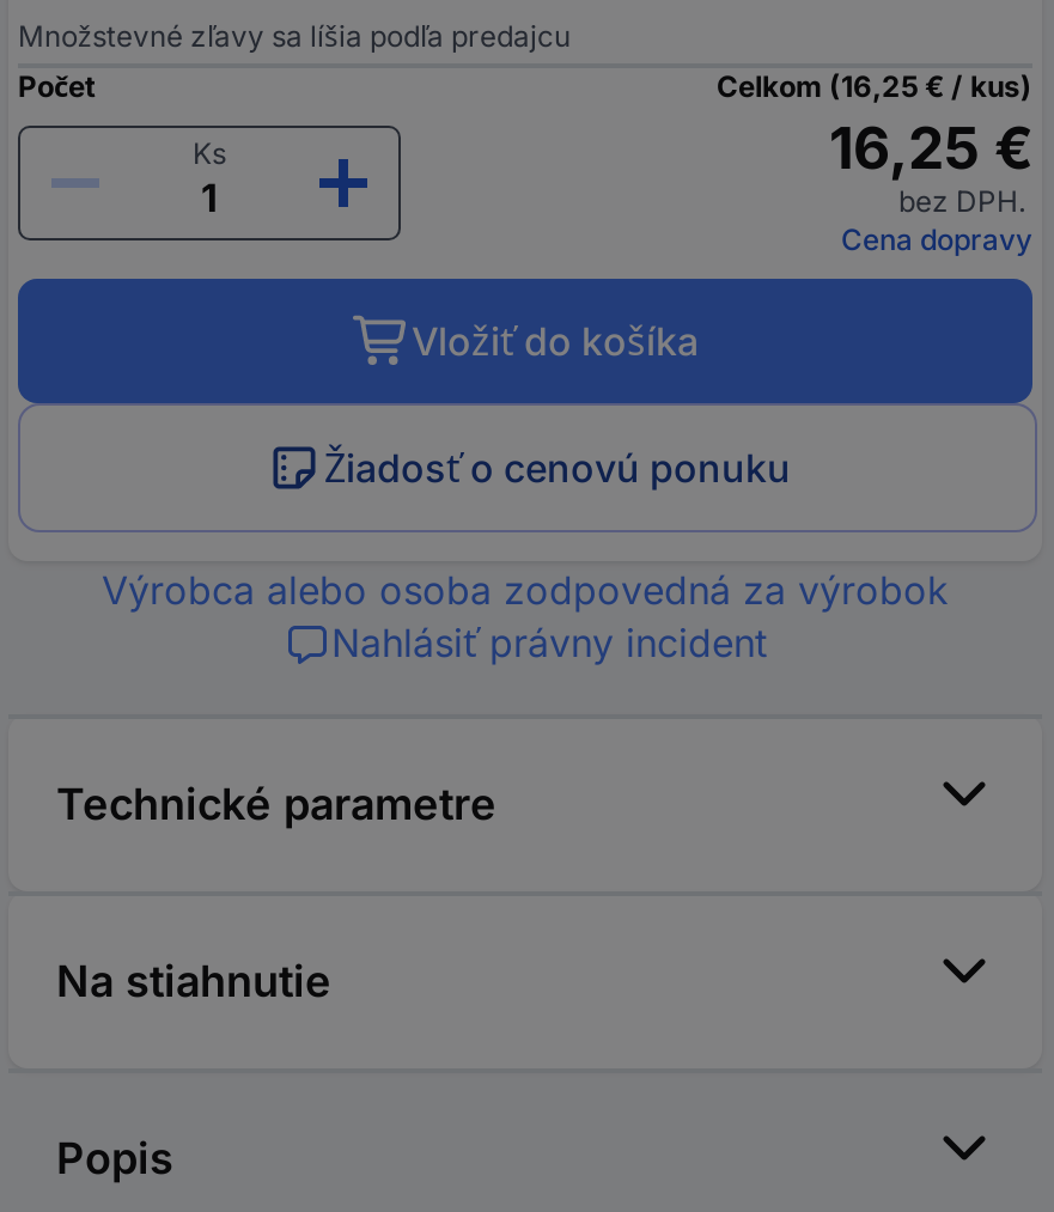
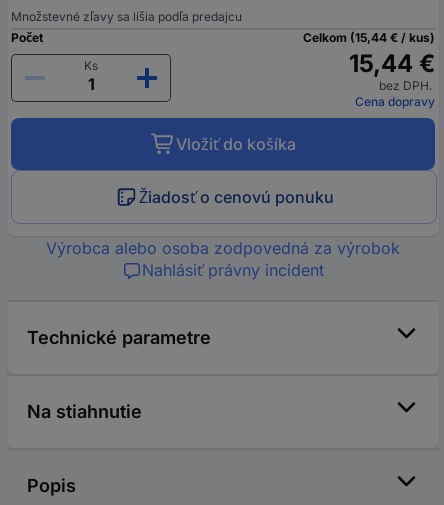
[717,69,1032,105] Celkom (16,25 € / kus) -> [303,30,435,45] Celkom (15,44 € / kus)
[829,114,1032,184] 16,25 € -> [349,49,435,78] 15,44 €

